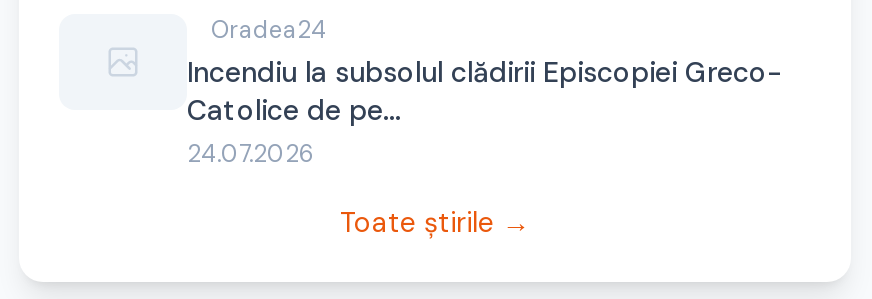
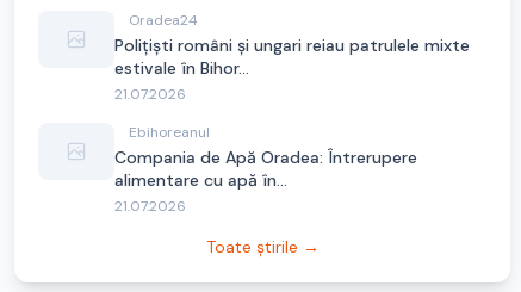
[187,54,783,170] Incendiu la subsolul clădirii Episcopiei Greco- | Catolice de pe... | 24.07.2026 -> [114,34,470,215] Polițiști români și ungari reiau patrulele mixte | estivale în Bihor... | 21.07.2026 | Ebihoreanul | Compania de Apă Oradea: Întrerupere | alimentare cu apă în... | 21.07.2026

